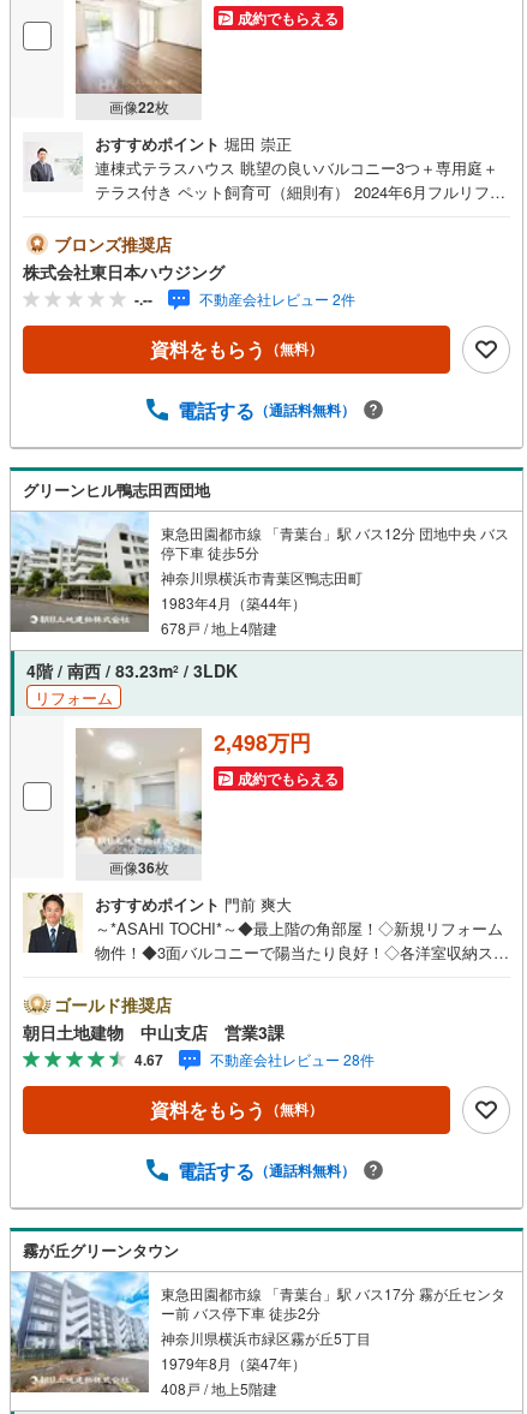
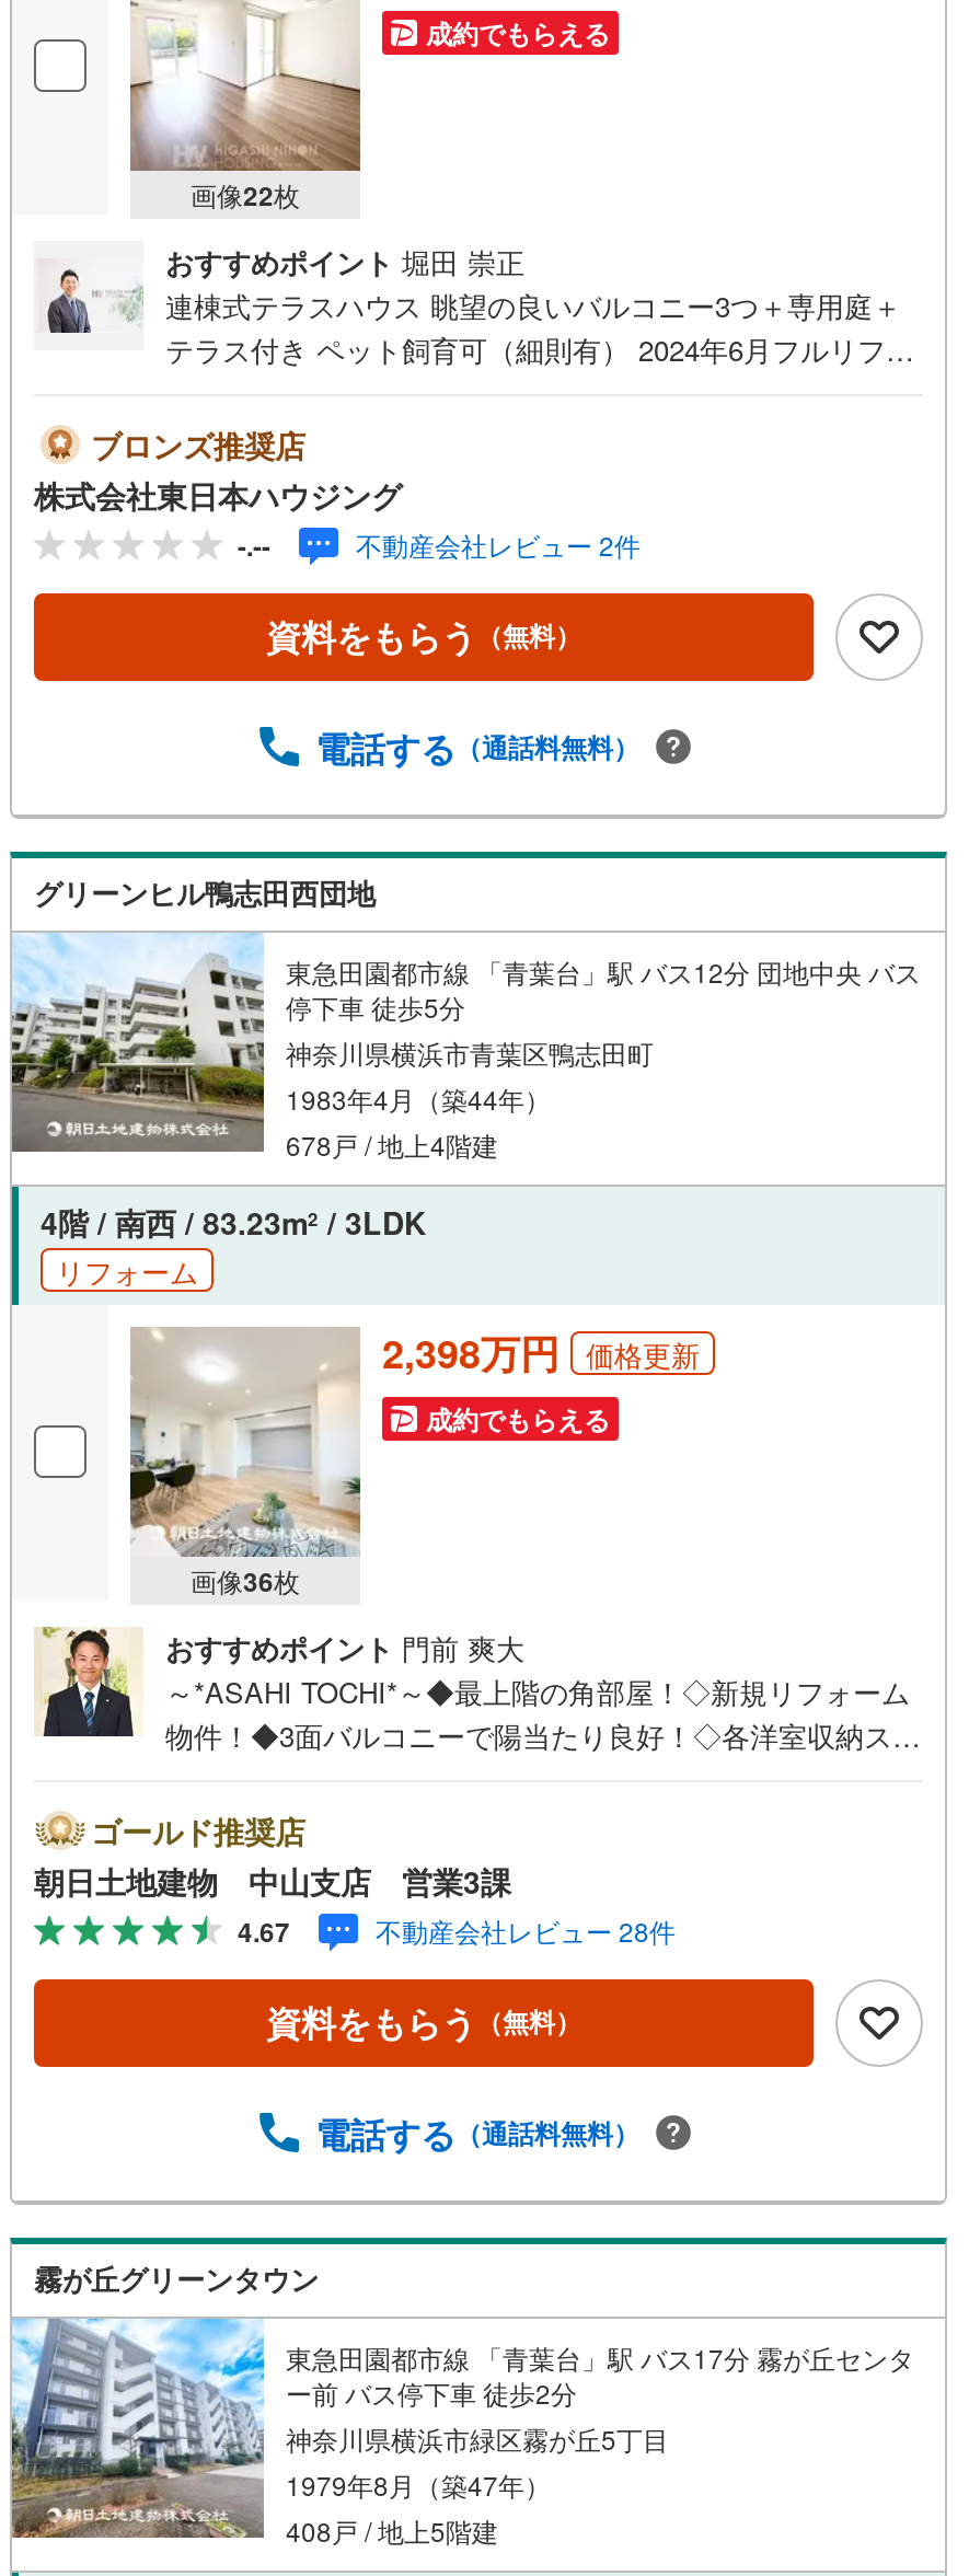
[214,727,311,758] 2,498万円 -> [382,1324,700,1381] 2,398万円 | 価格更新

